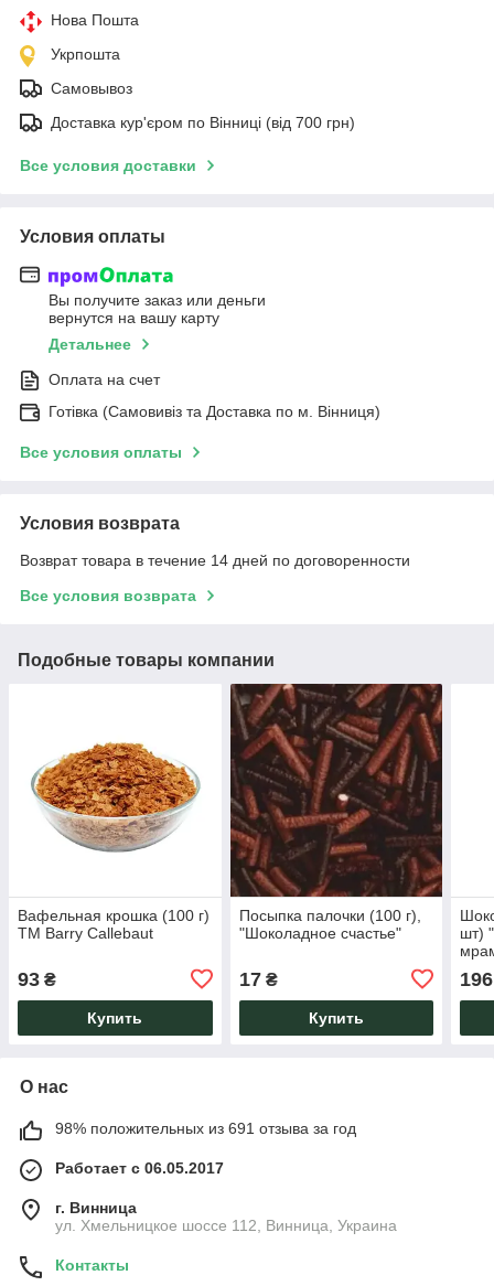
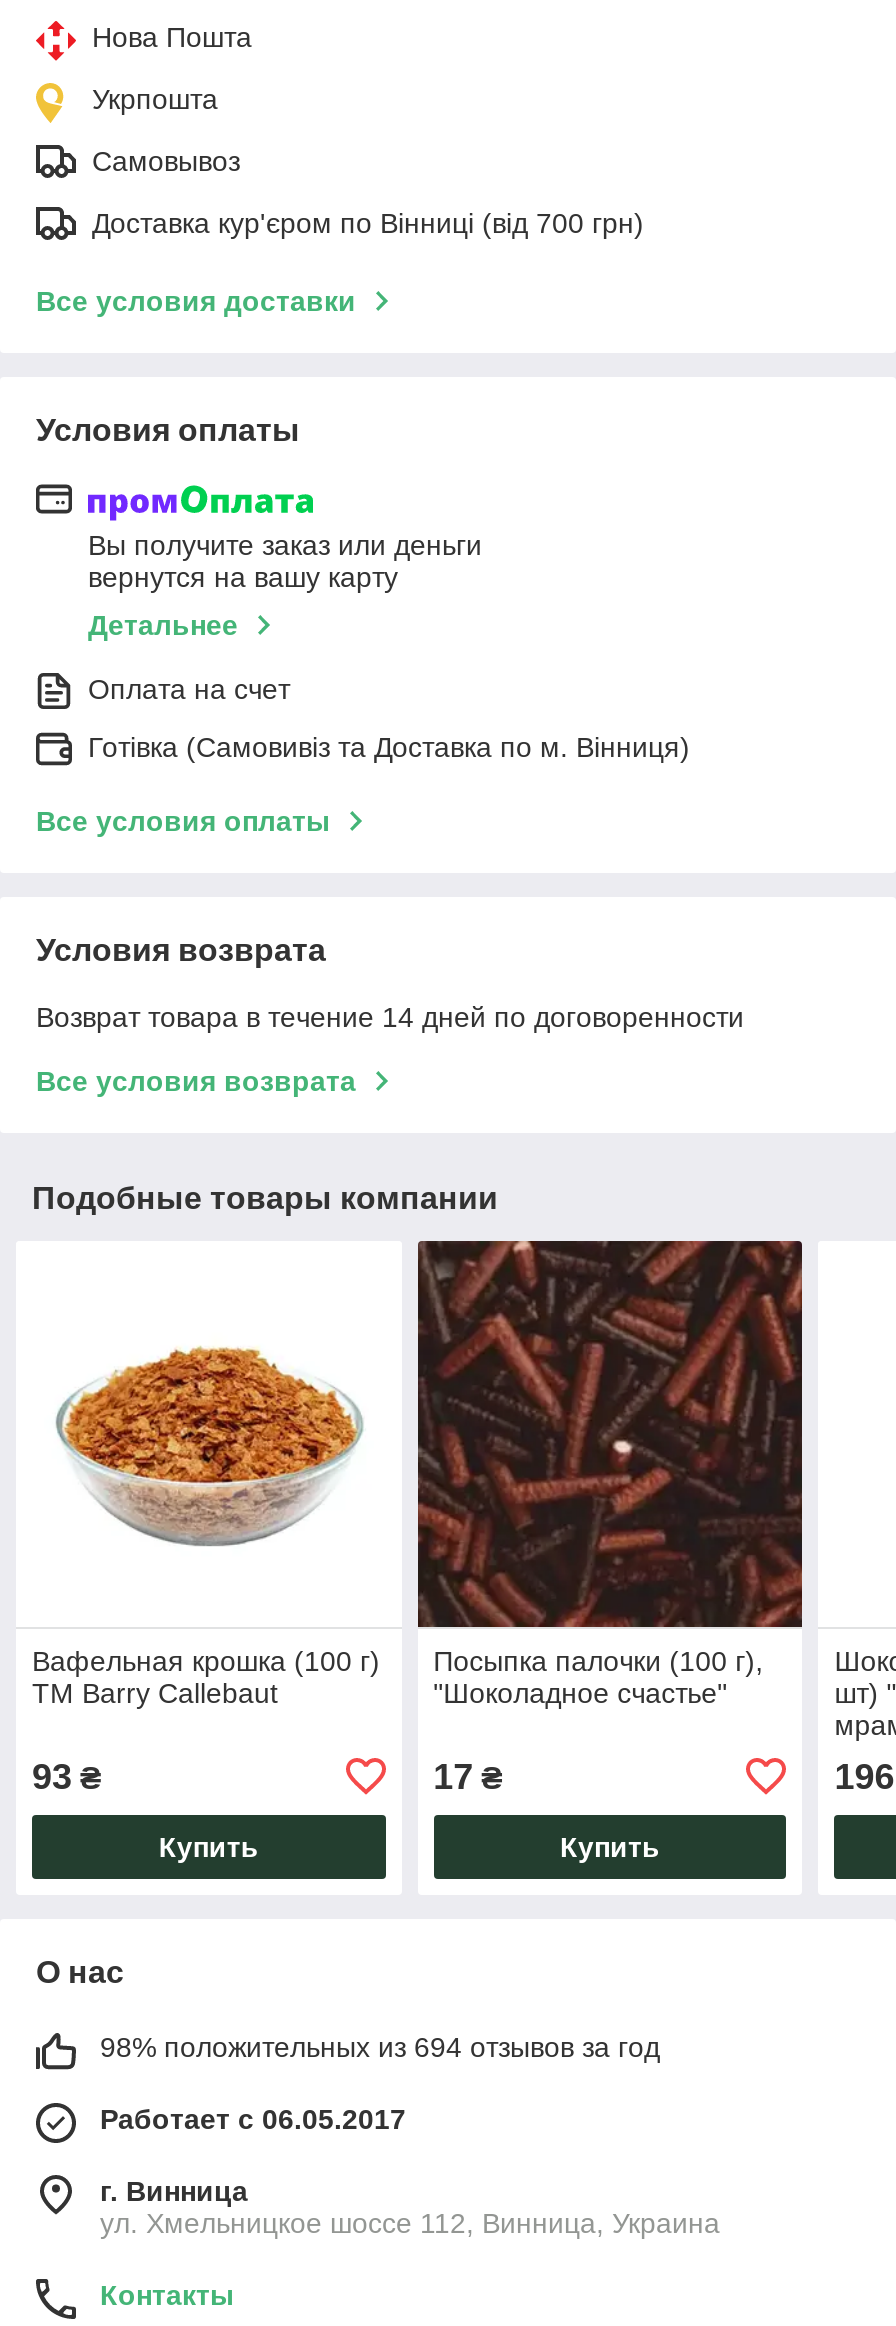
[55,1119,356,1137] 98% положительных из 691 отзыва за год -> [100,2031,660,2063] 98% положительных из 694 отзывов за год

